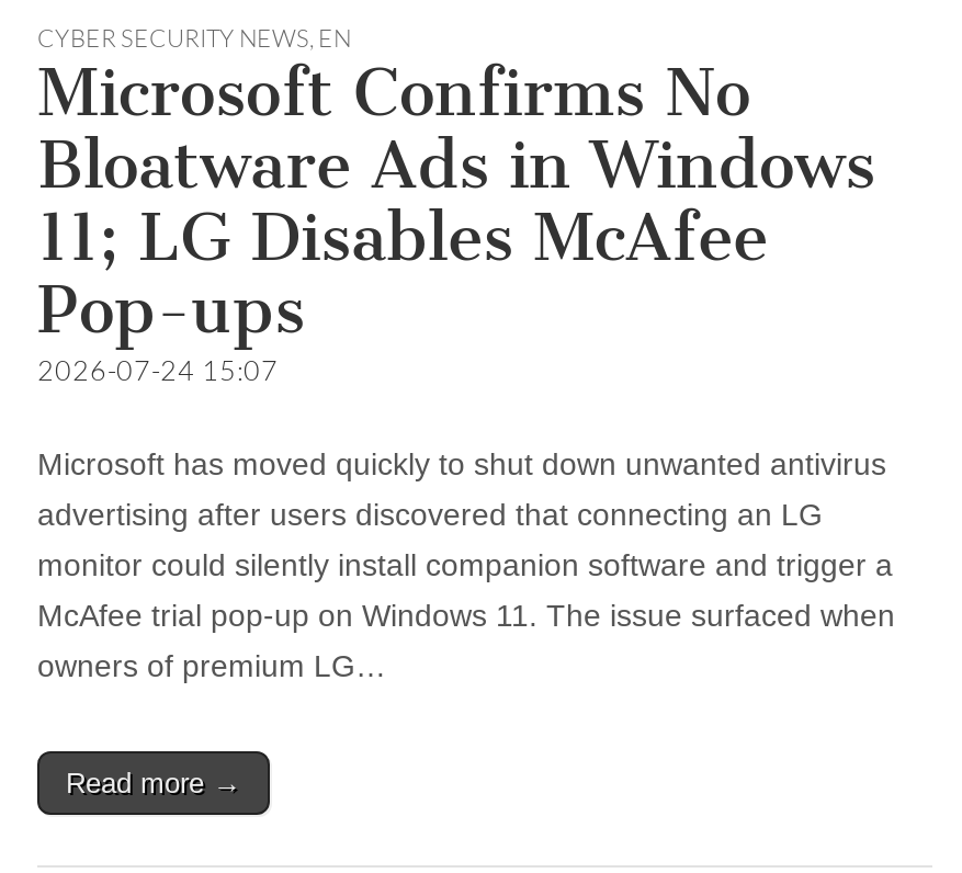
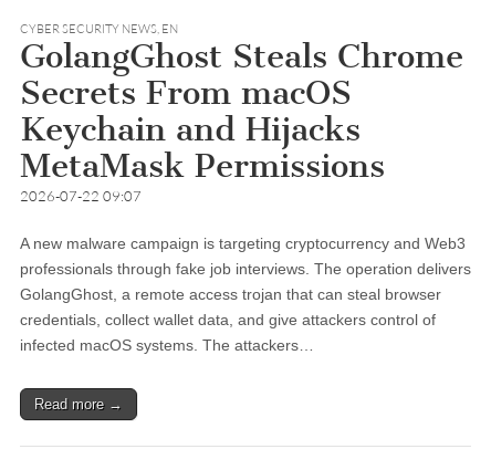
[37,54,875,387] Microsoft Confirms No | Bloatware Ads in Windows | 11; LG Disables McAfee | Pop-ups | 2026-07-24 15:07 -> [20,36,463,205] GolangGhost Steals Chrome | Secrets From macOS | Keychain and Hijacks | MetaMask Permissions | 2026-07-22 09:07
[37,446,895,683] Microsoft has moved quickly to shut down unwanted antivirus | advertising after users discovered that connecting an LG | monitor could silently install companion software and trigger a | McAfee trial pop-up on Windows 11. The issue surfaced when | owners of premium LG… -> [20,234,471,354] A new malware campaign is targeting cryptocurrency and Web3 | professionals through fake job interviews. The operation delivers | GolangGhost, a remote access trojan that can steal browser | credentials, collect wallet data, and give attackers control of | infected macOS systems. The attackers…

